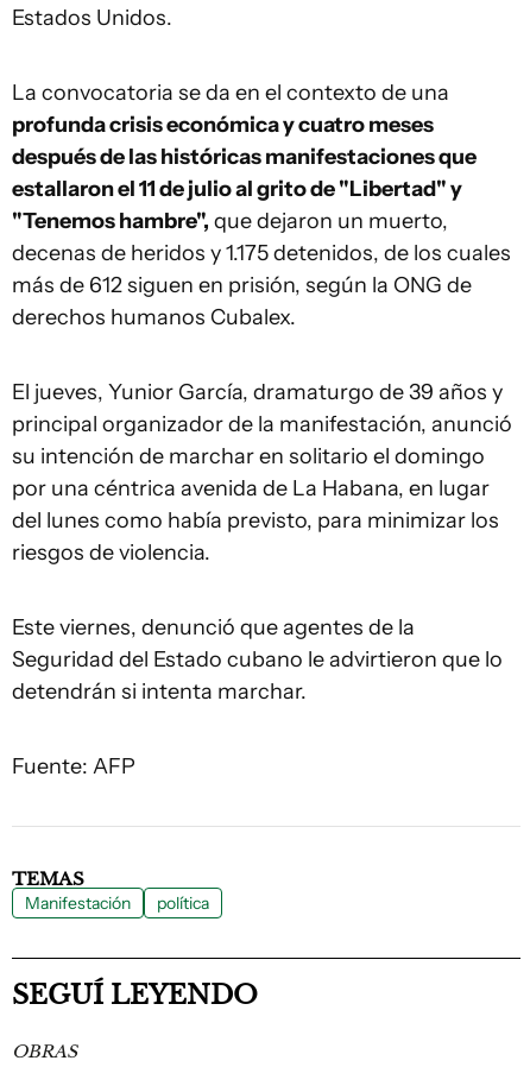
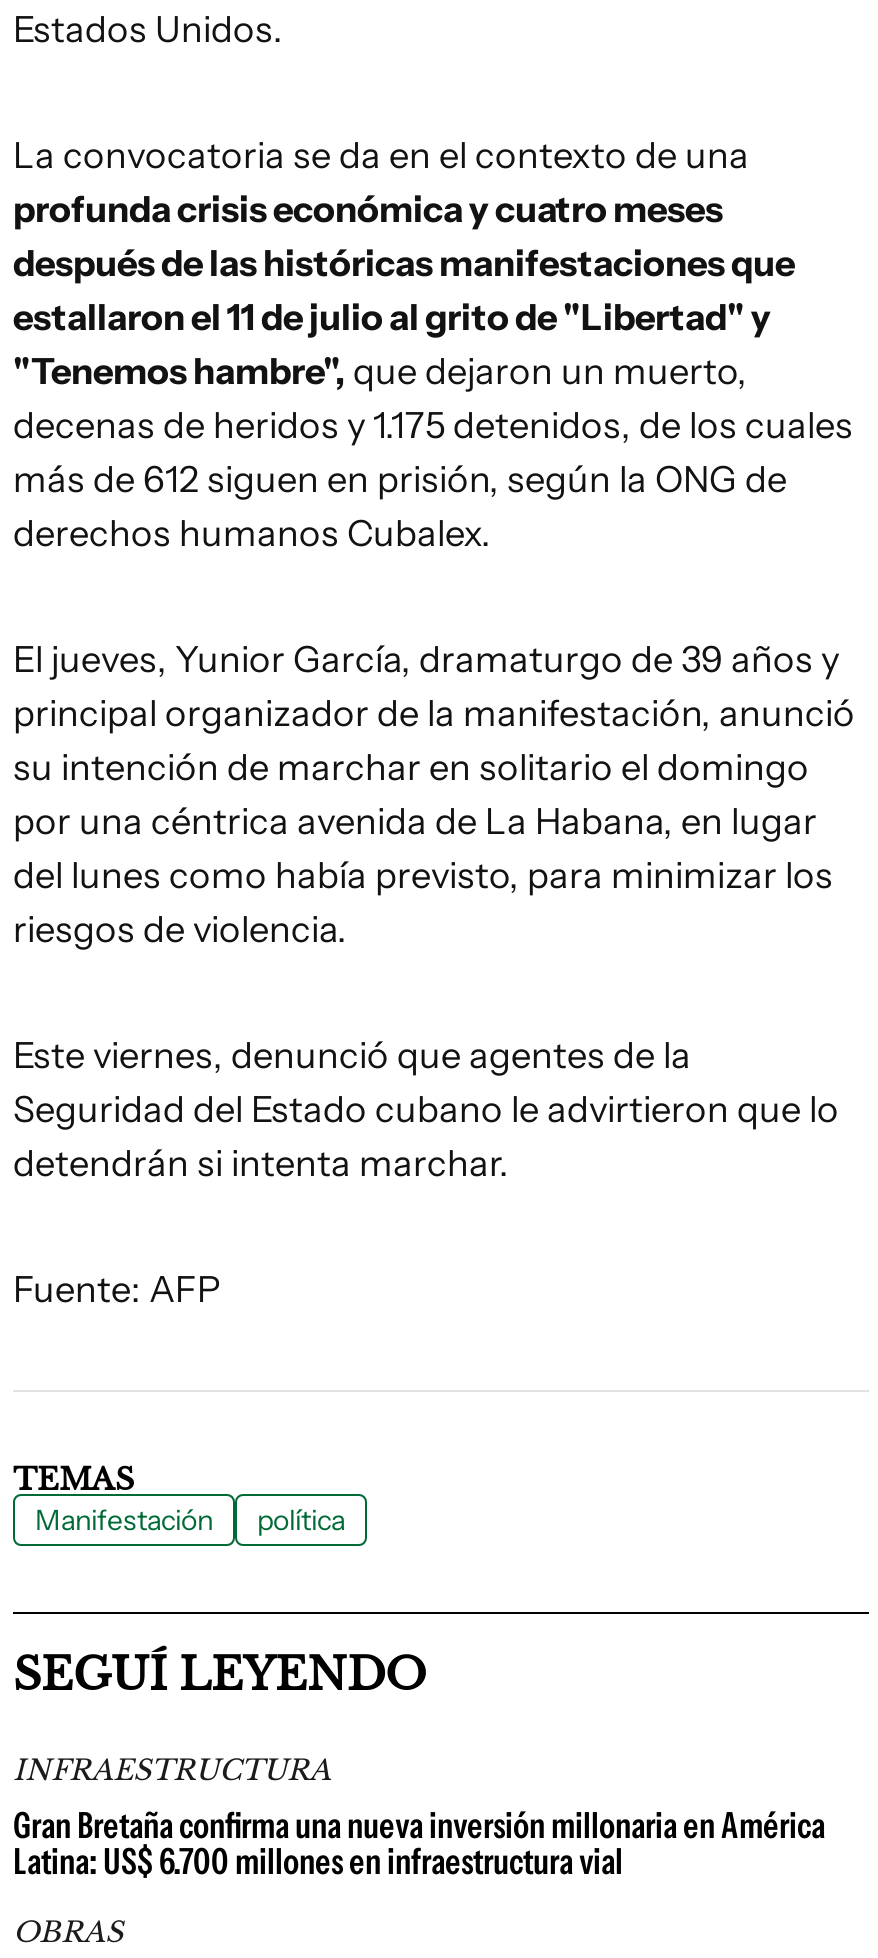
none -> [13,1752,825,1884] INFRAESTRUCTURA | Gran Bretaña confirma una nueva inversión millonaria en América | Latina: US$ 6.700 millones en infraestructura vial

